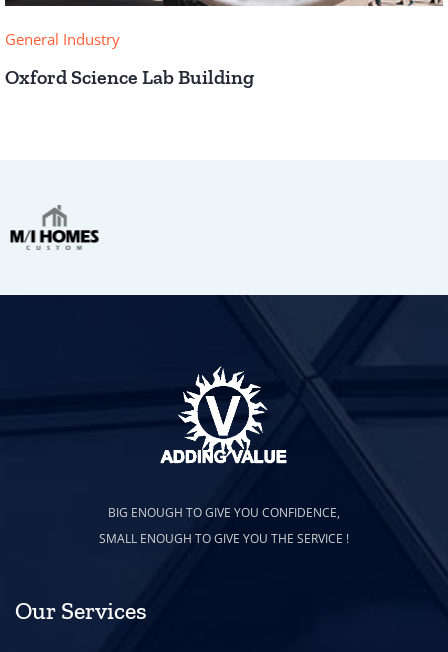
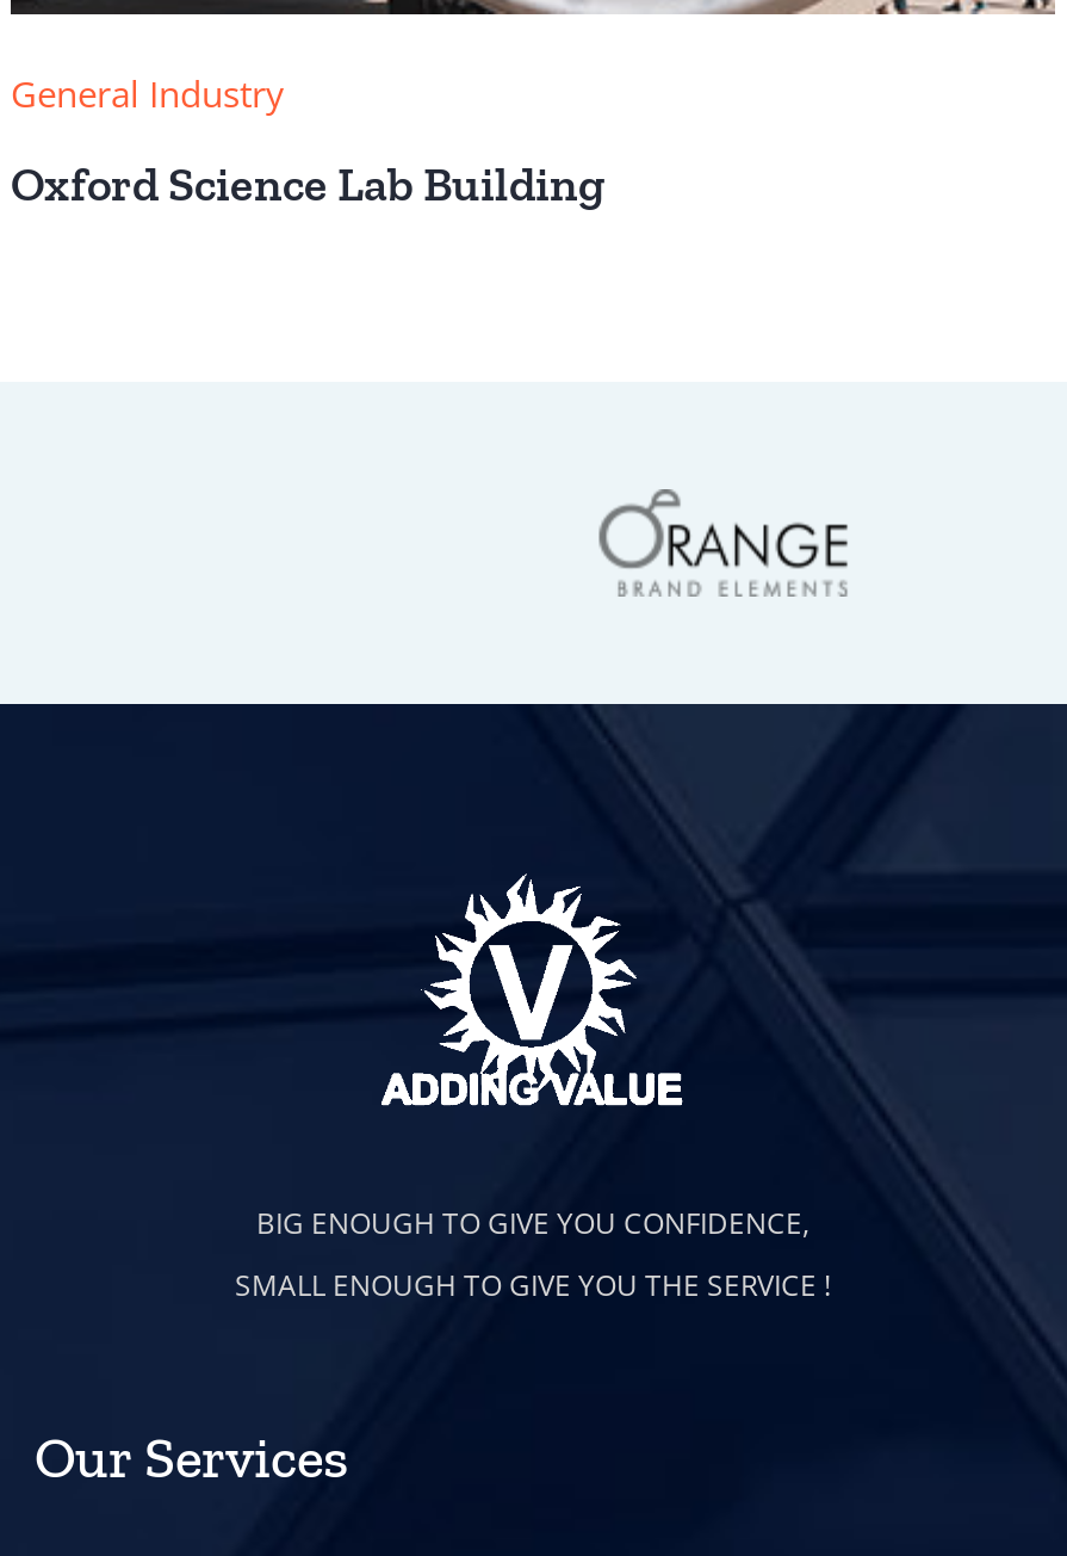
none -> [597,487,848,597] [image]
[9,204,100,250] [image] -> none

